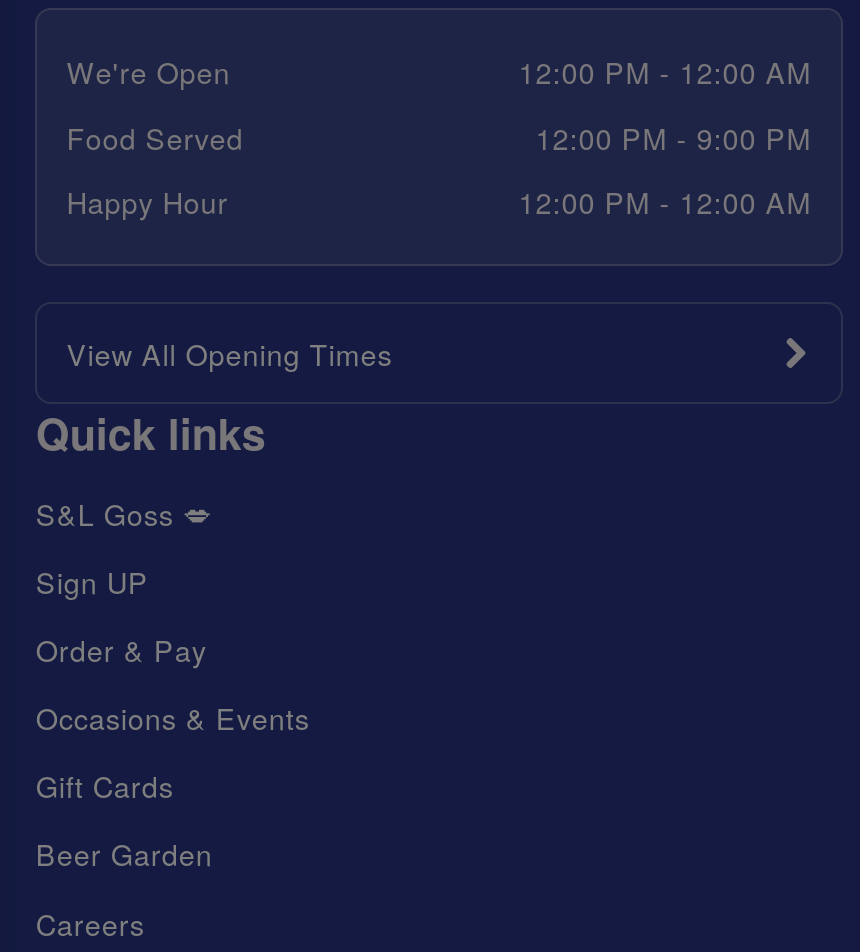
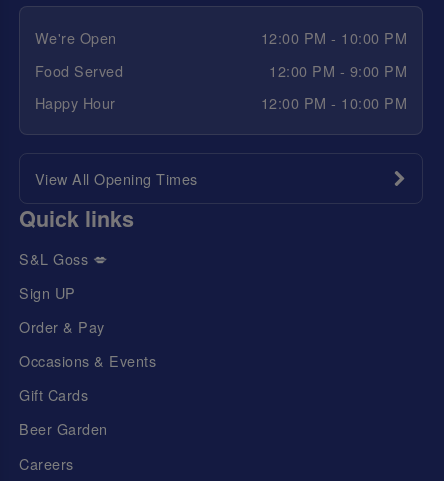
[518,51,811,93] 12:00 PM - 12:00 AM -> [261,27,407,48] 12:00 PM - 10:00 PM
[518,181,811,223] 12:00 PM - 12:00 AM -> [261,92,407,113] 12:00 PM - 10:00 PM

